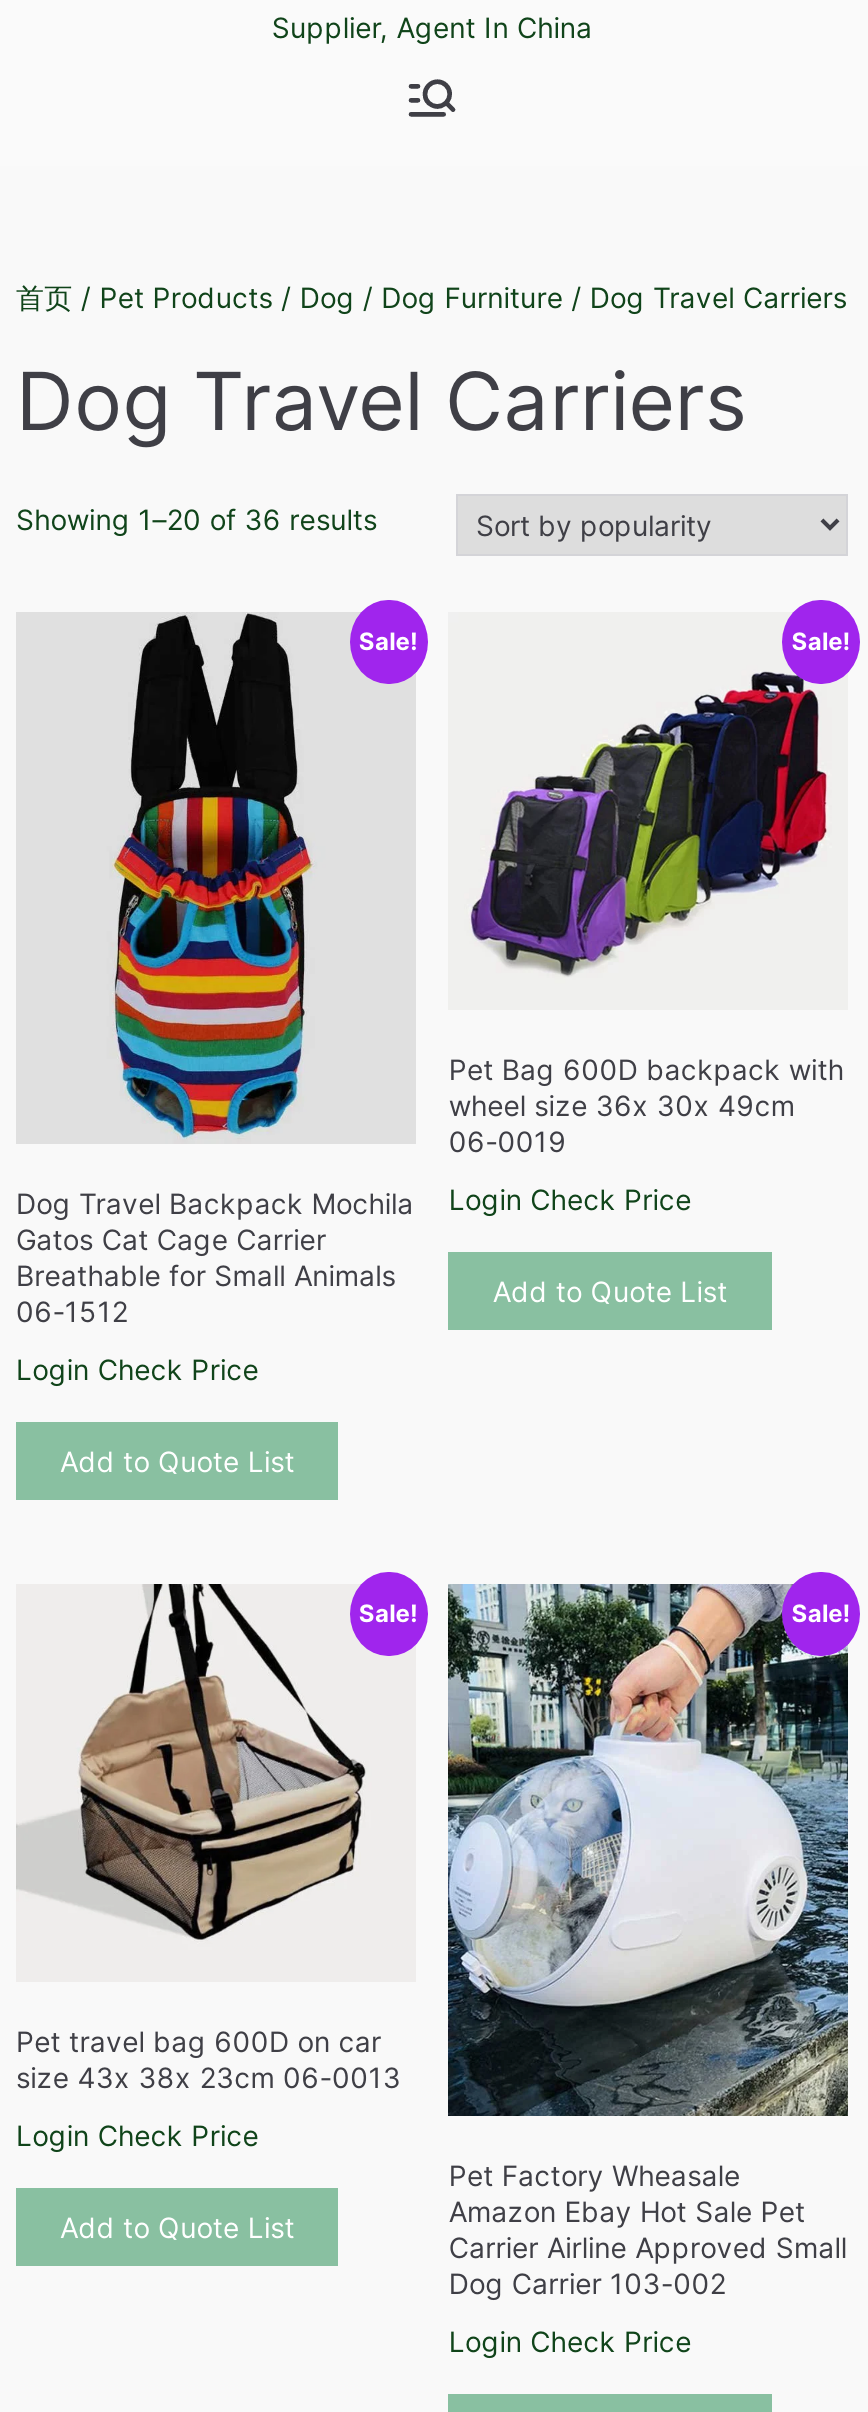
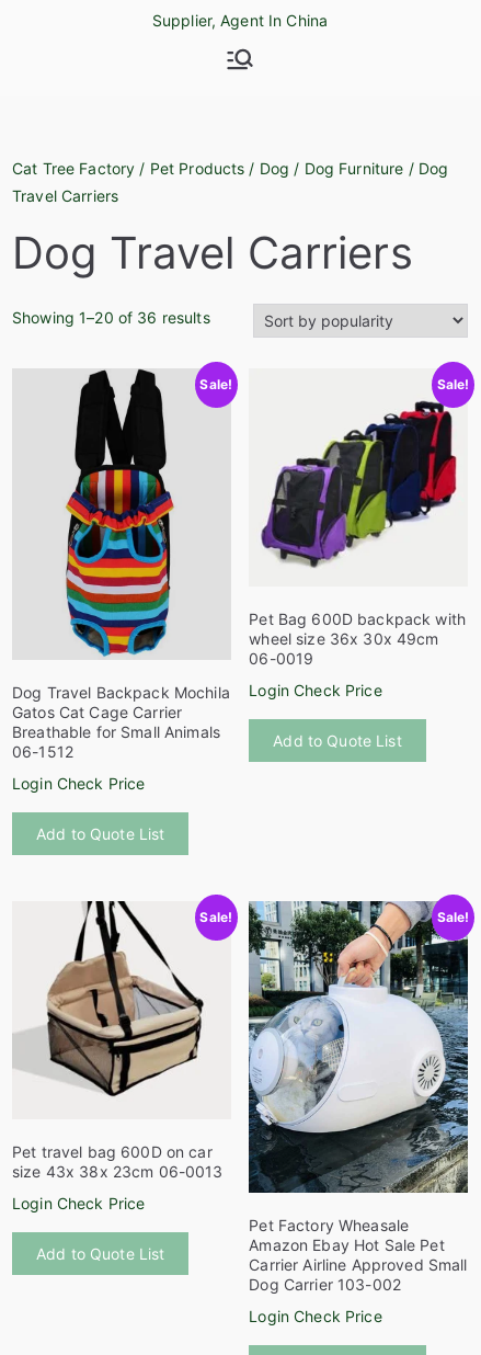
[16,279,847,313] 首页/ Pet Products / Dog / Dog Furniture / Dog Travel Carriers -> [12,158,448,204] Cat Tree Factory / Pet Products / Dog / Dog Furniture / Dog | Travel Carriers

